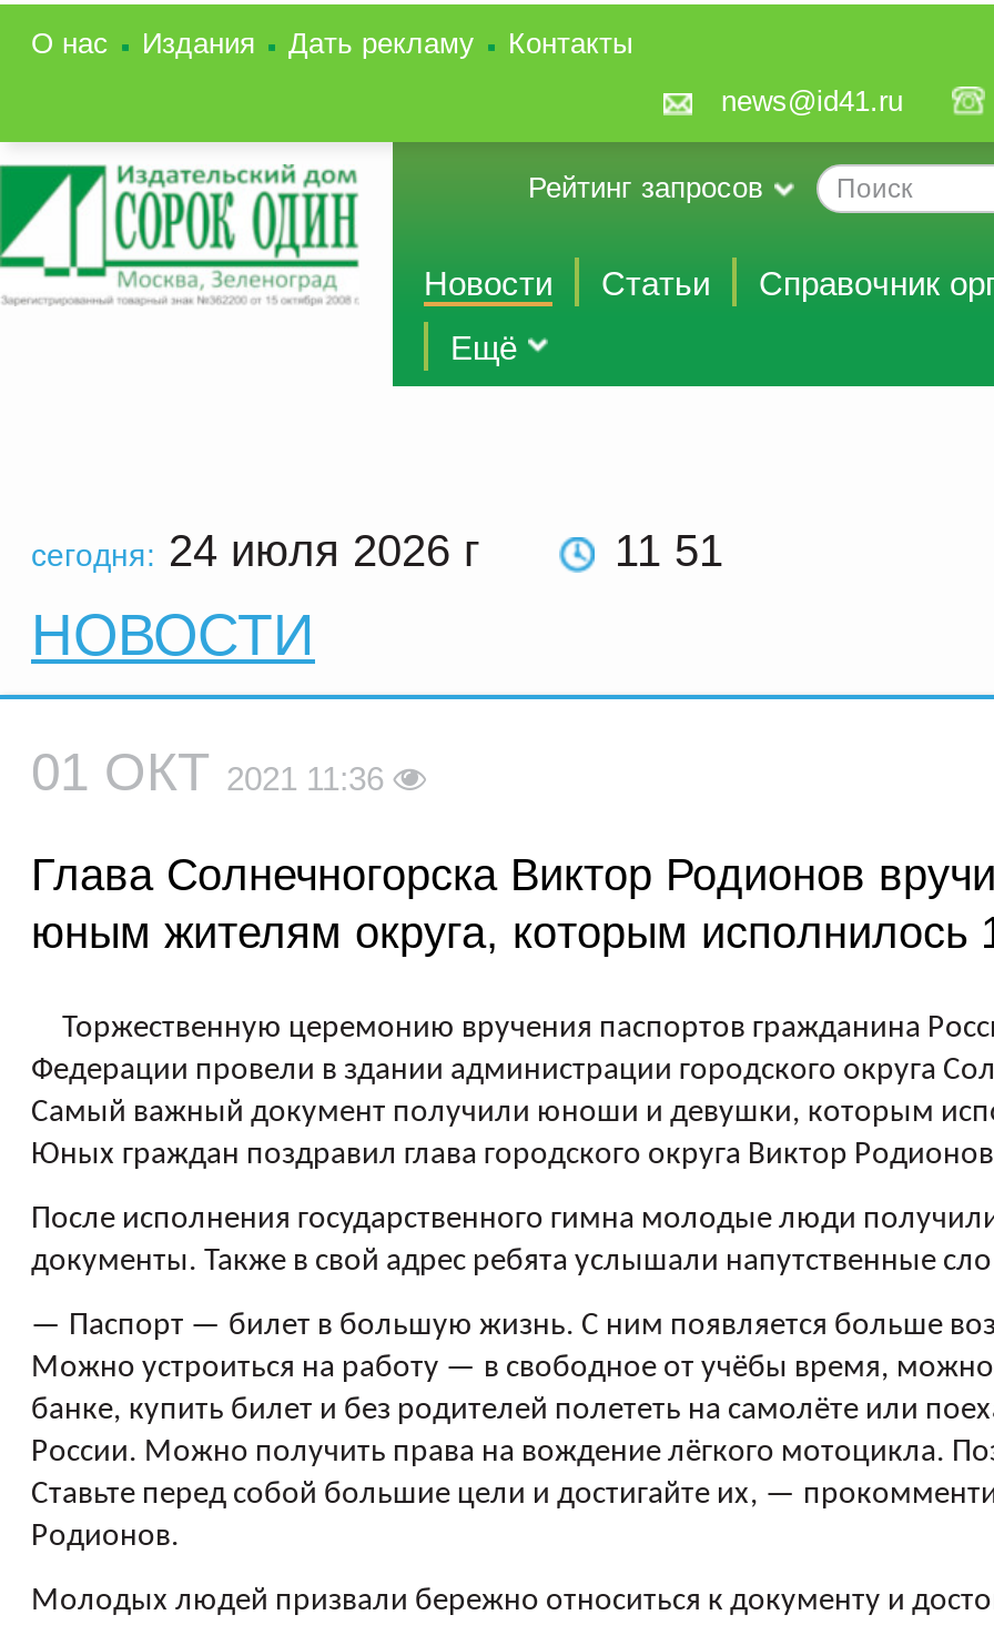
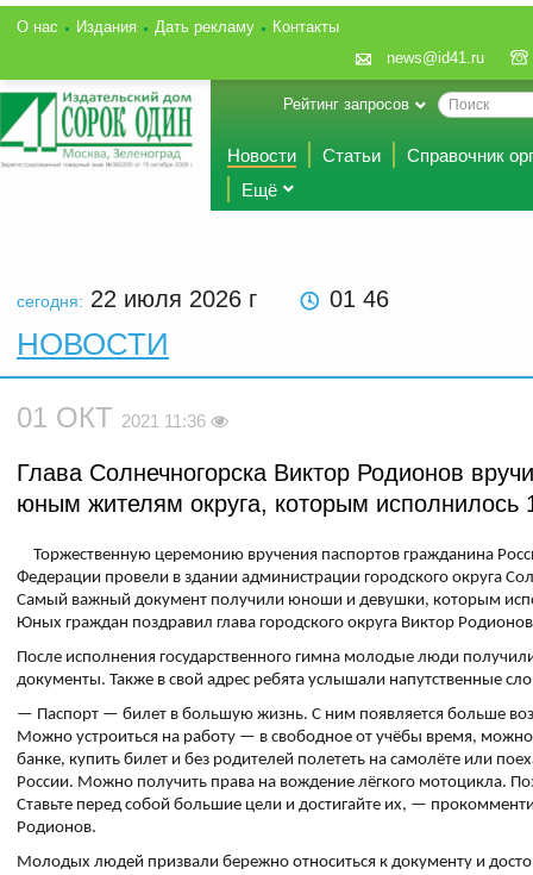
[31,526,723,575] сегодня: 24 июля 2026 г | 11:51 -> [17,286,389,312] сегодня: 22 июля 2026 г | 01 46

